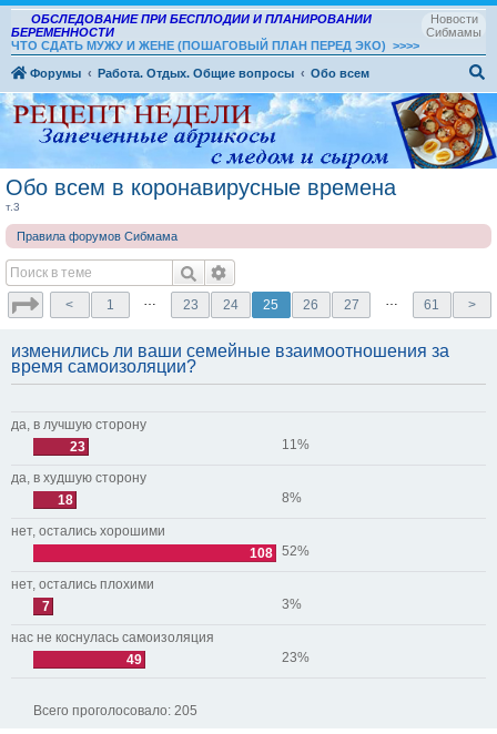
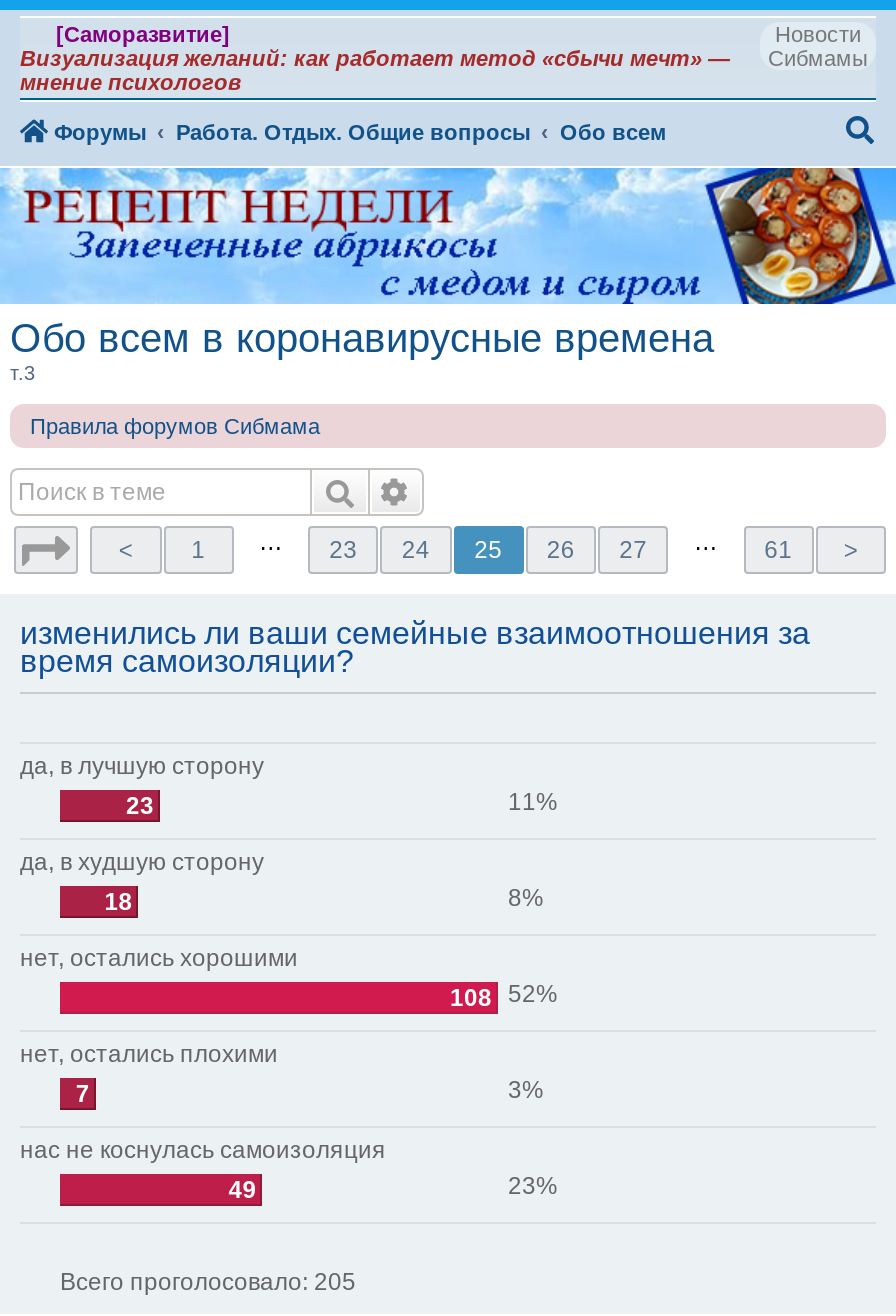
[11,12,419,52] ОБСЛЕДОВАНИЕ ПРИ БЕСПЛОДИИ И ПЛАНИРОВАНИИ | БЕРЕМЕННОСТИ | ЧТО СДАТЬ МУЖУ И ЖЕНЕ (ПОШАГОВЫЙ ПЛАН ПЕРЕД ЭКО) >>>> -> [20,22,730,94] [Саморазвитие] | Визуализация желаний: как работает метод «сбычи мечт» — | мнение психологов

